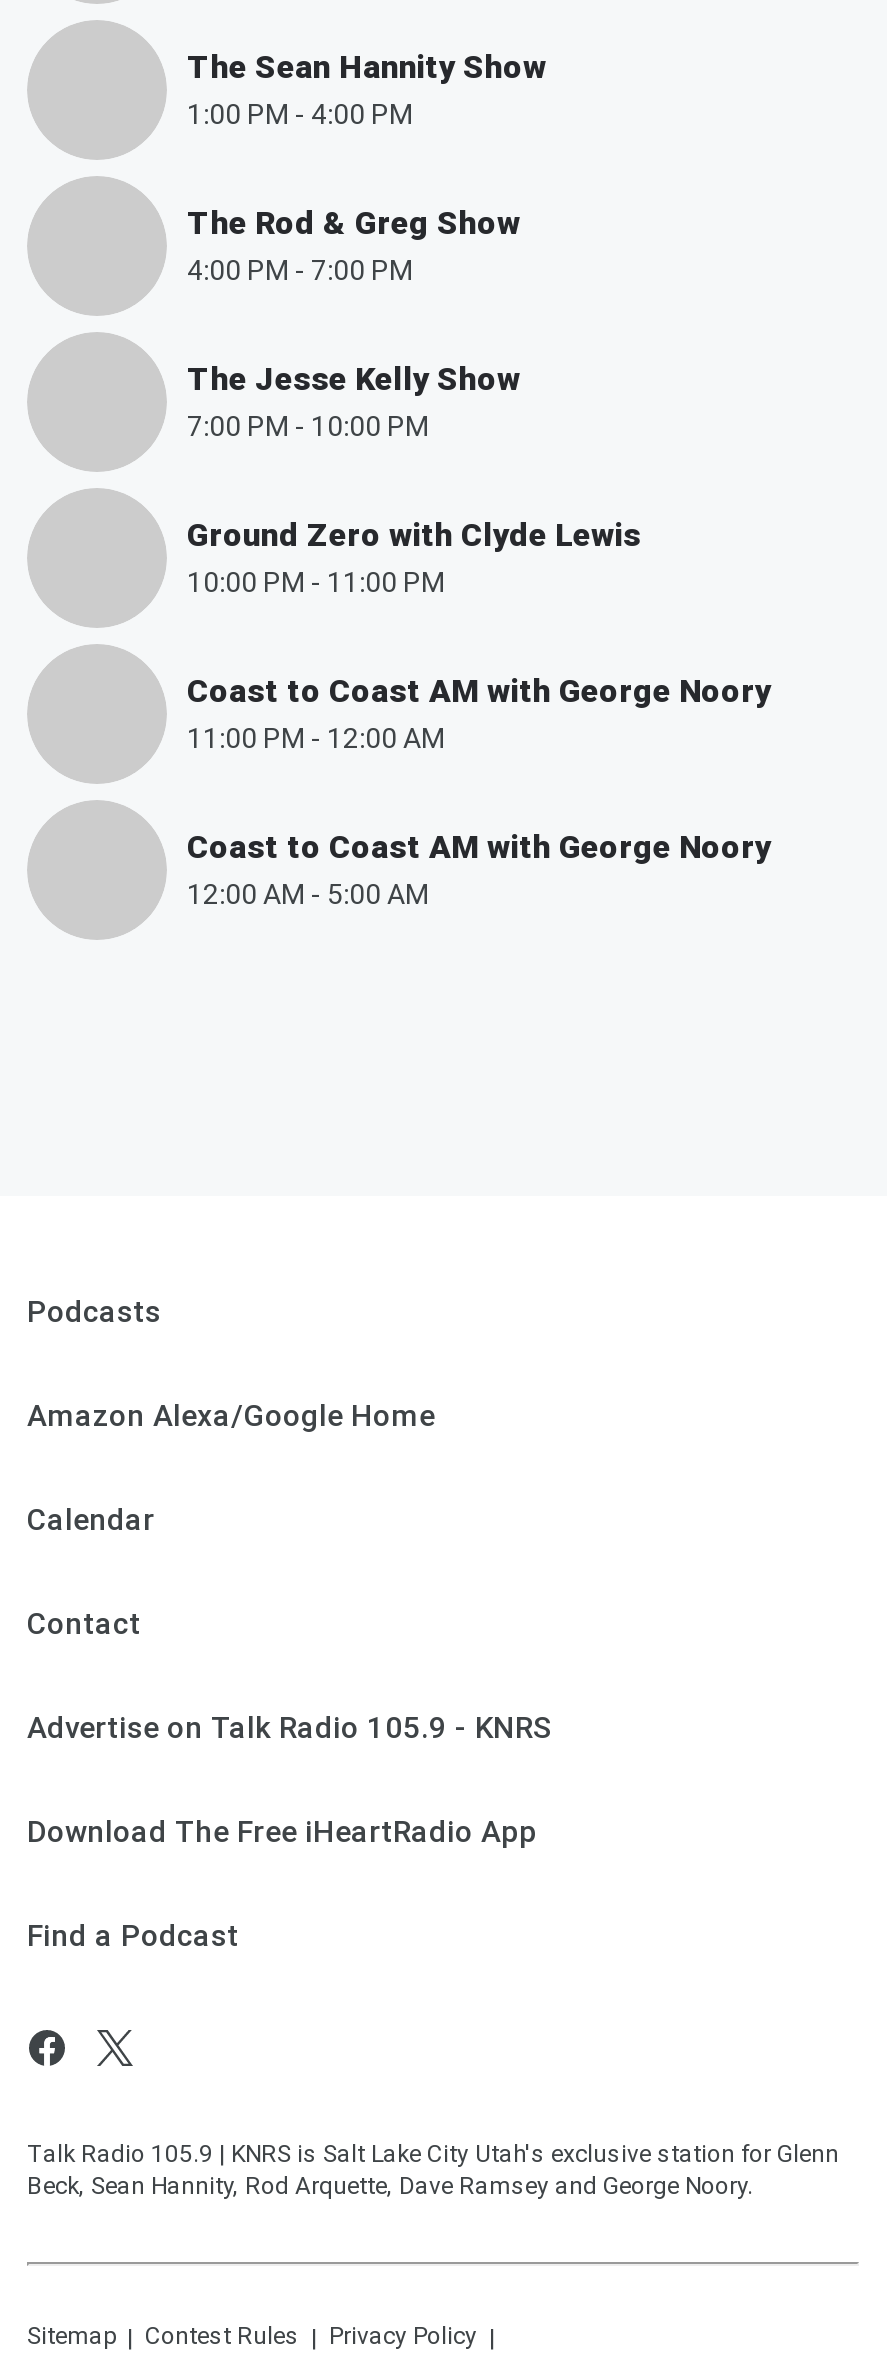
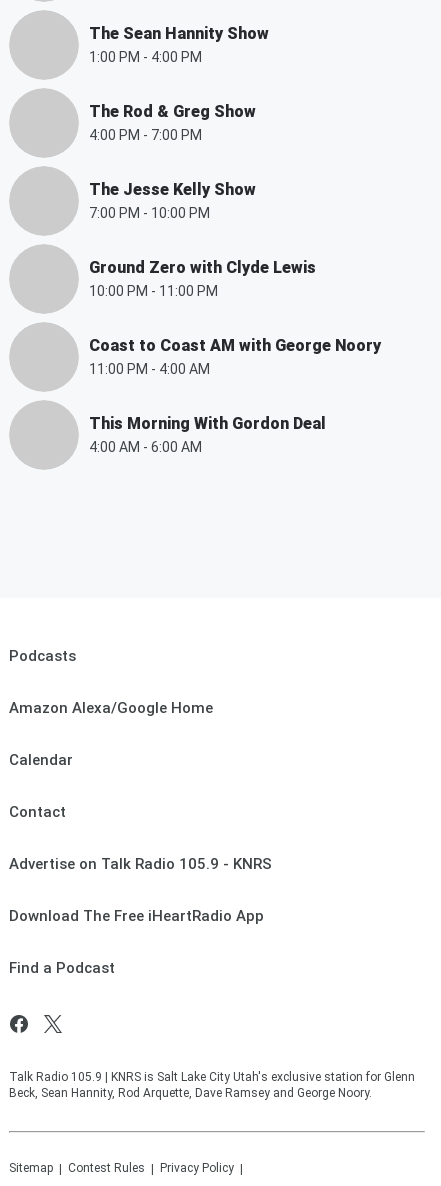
[187,722,445,754] 11:00 PM - 12:00 AM -> [89,361,210,377] 11:00 PM - 4:00 AM
[187,828,771,910] Coast to Coast AM with George Noory | 12:00 AM - 5:00 AM -> [89,414,326,455] This Morning With Gordon Deal | 4:00 AM - 6:00 AM

